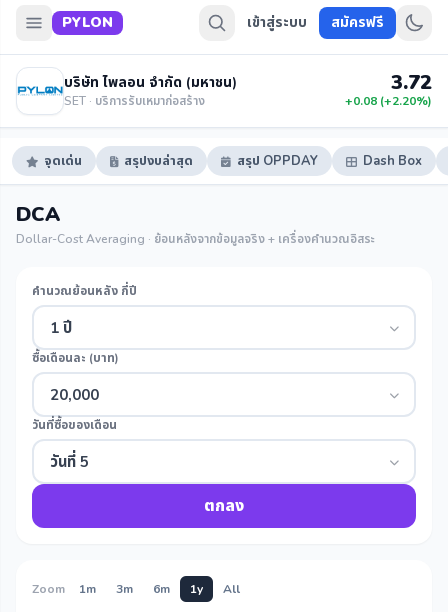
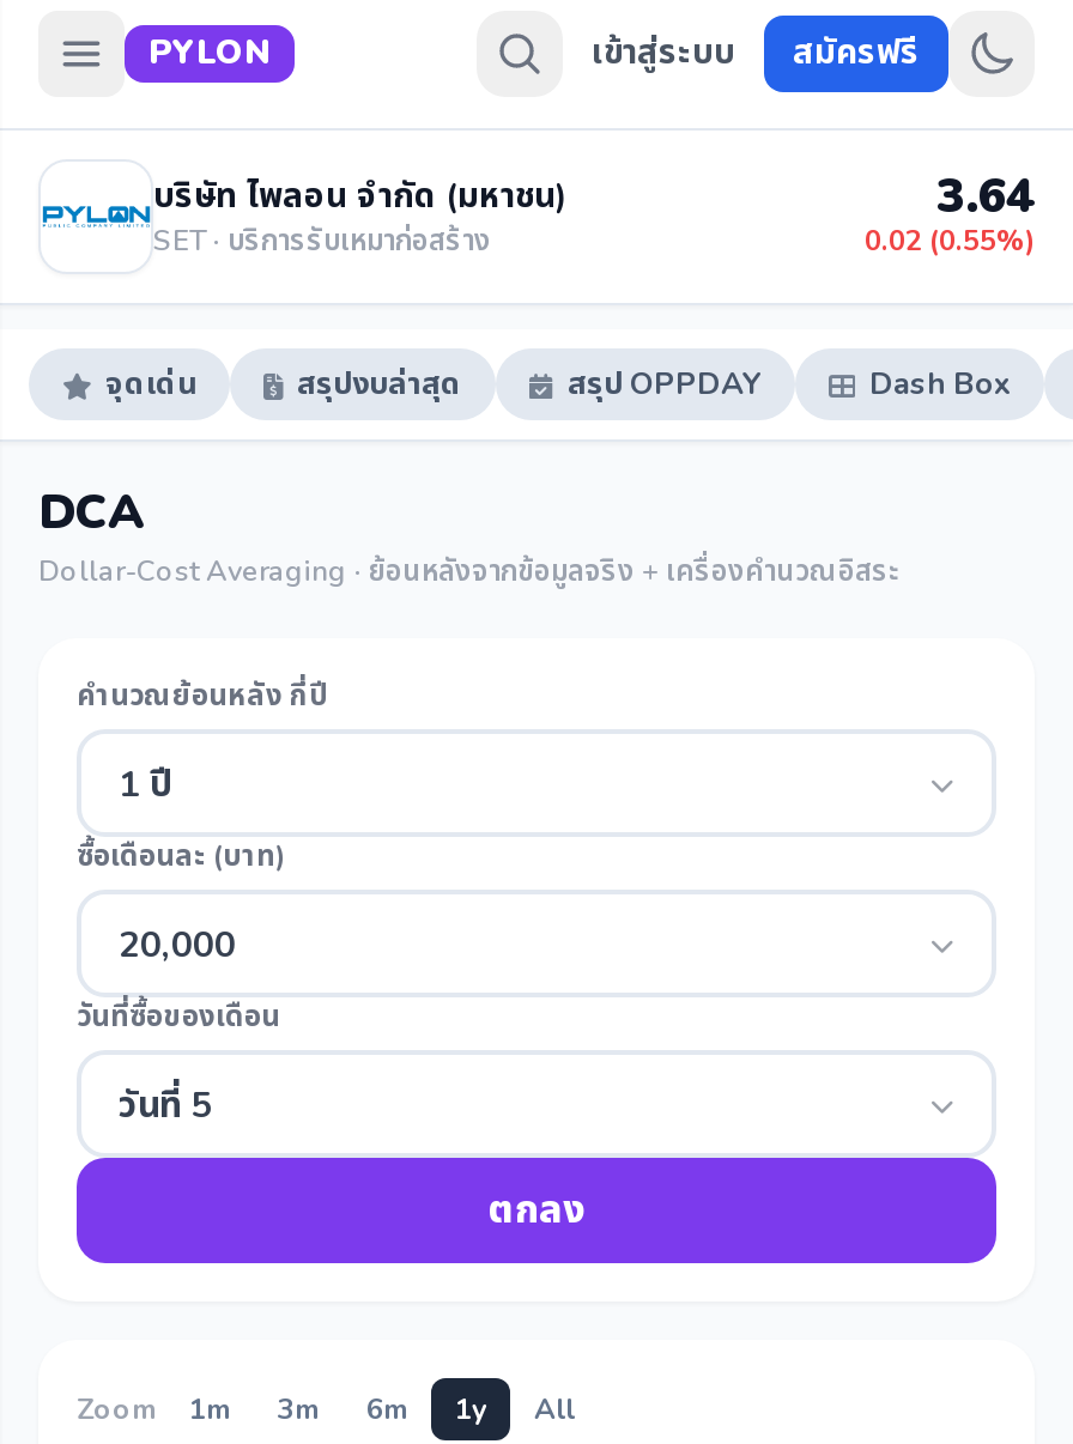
[391,69,432,96] 3.72 -> [936,164,1035,229] 3.64
[345,93,432,109] +0.08 (+2.20%) -> [865,222,1035,260] 0.02 (0.55%)

